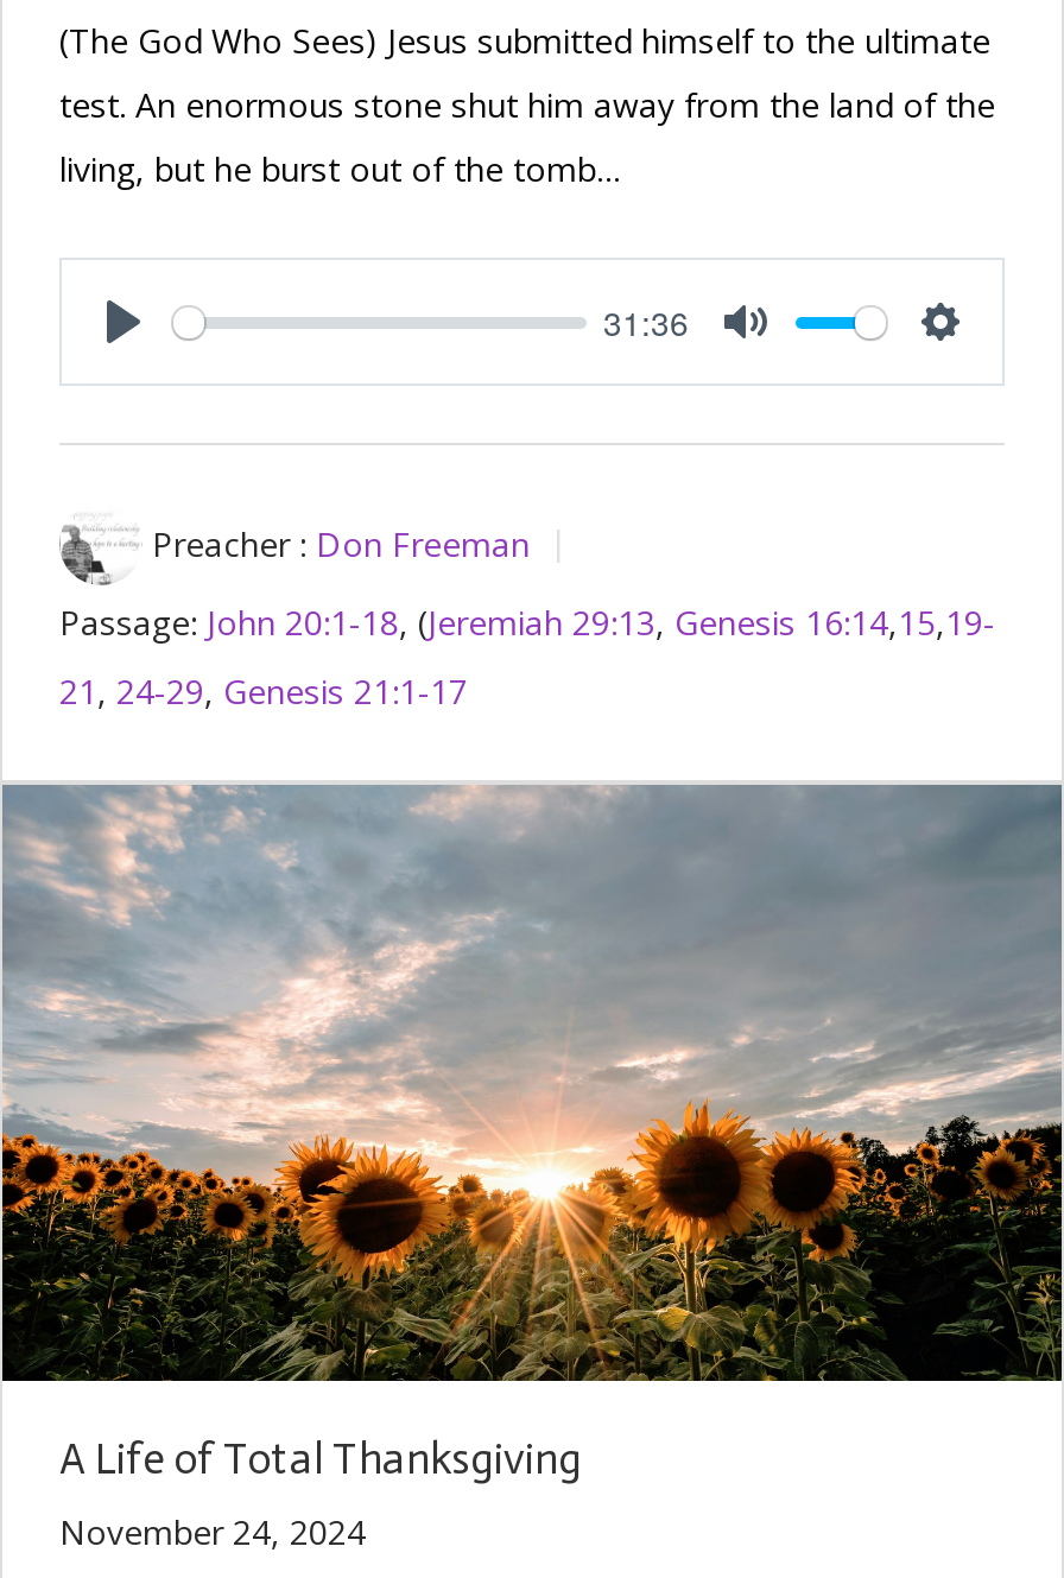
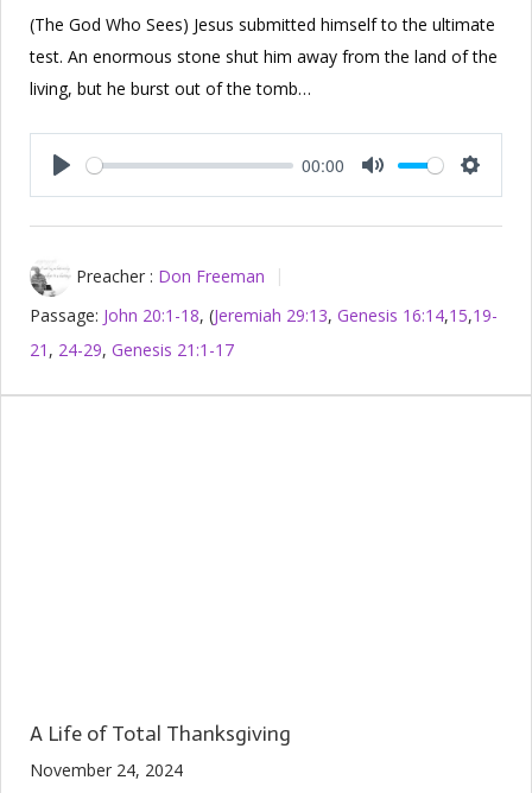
[603,298,689,345] 31:36 -> [302,153,344,177] 00:00
[7,782,1057,1383] [image] -> none

